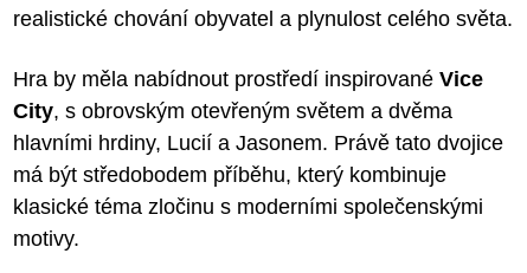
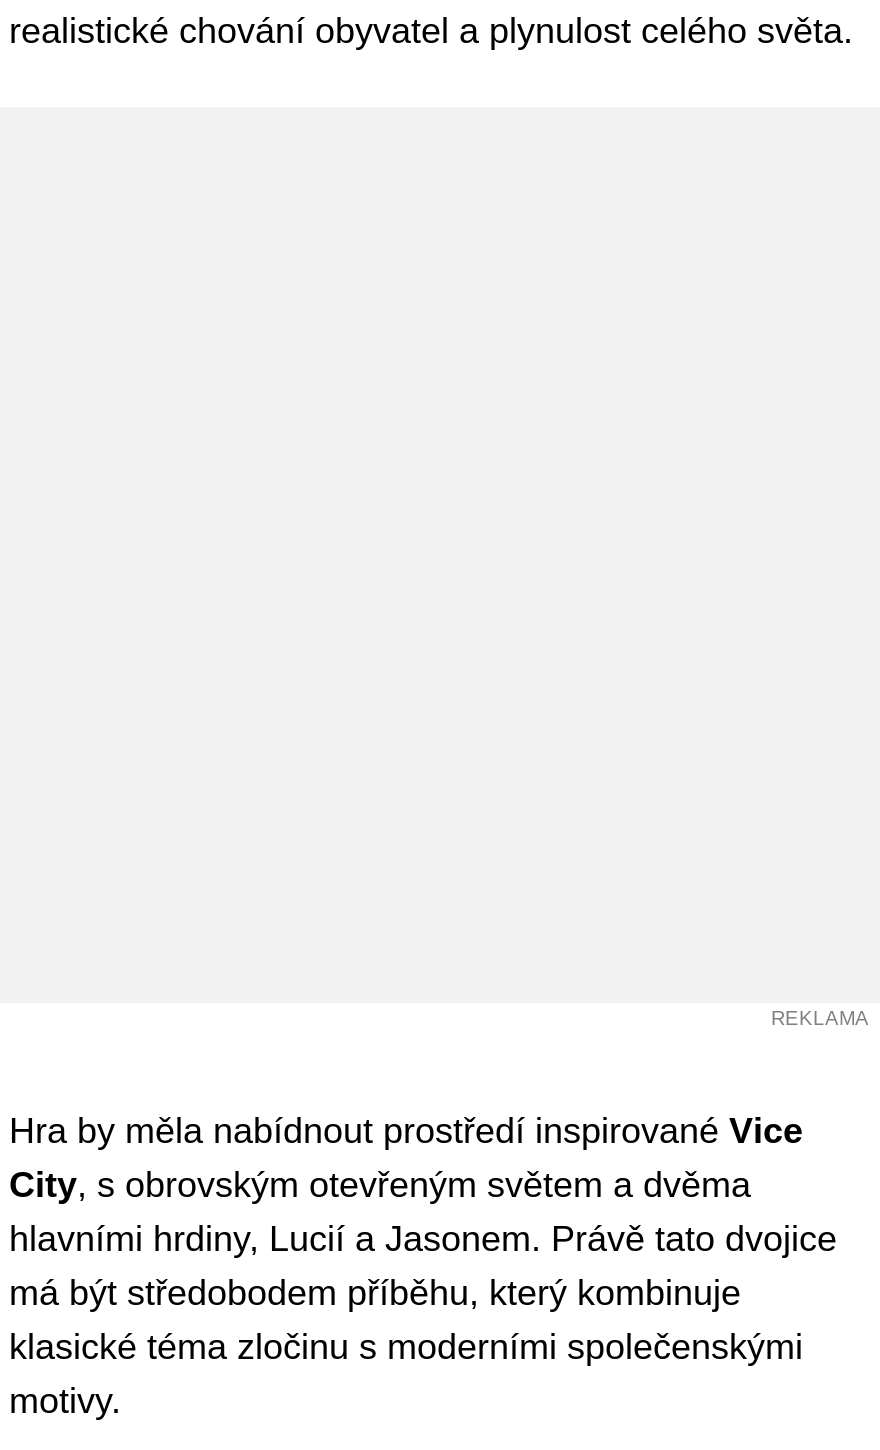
none -> [771,1007,869,1029] REKLAMA

